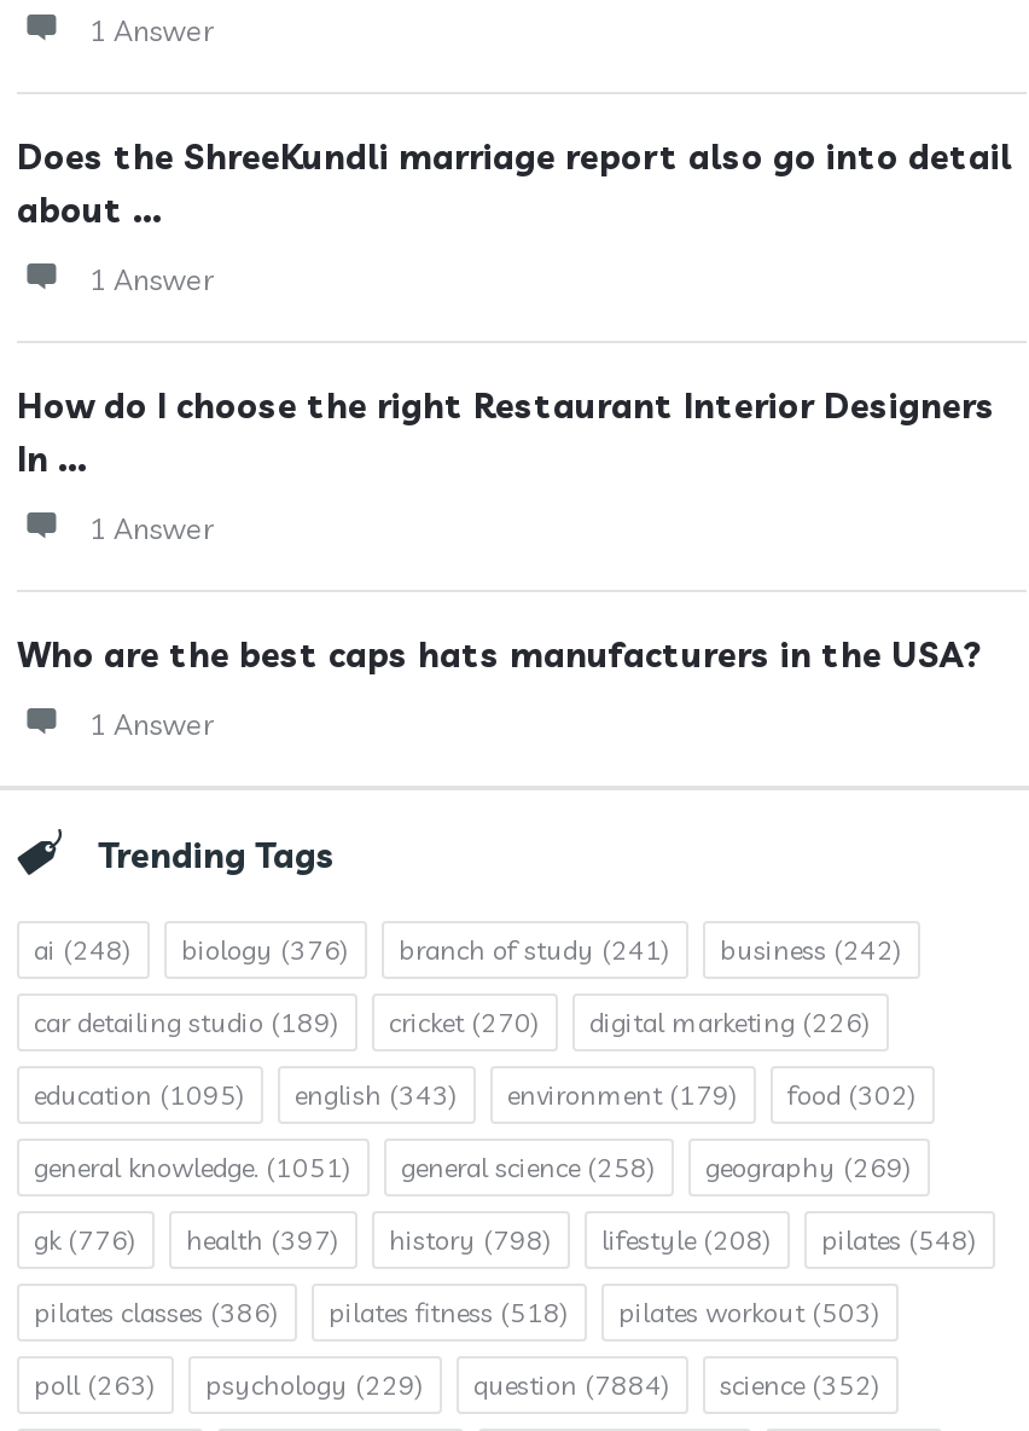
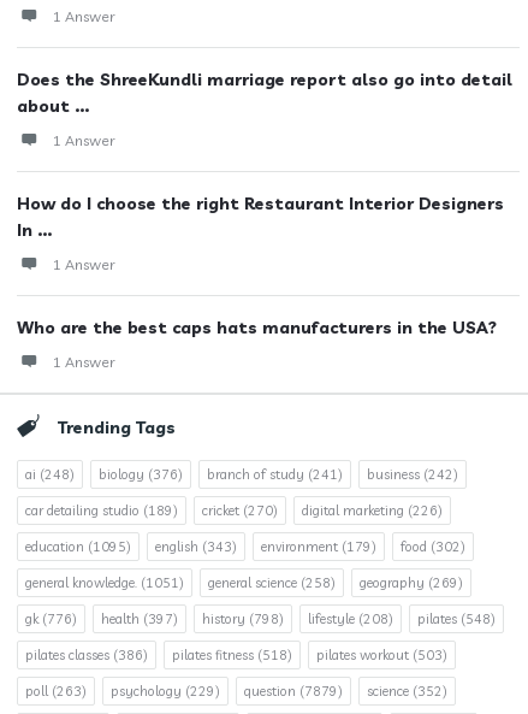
[34,1368,882,1402] poll (263) psychology (229) question (7884) science (352) -> [25,683,447,700] poll (263) psychology (229) question (7879) science (352)

